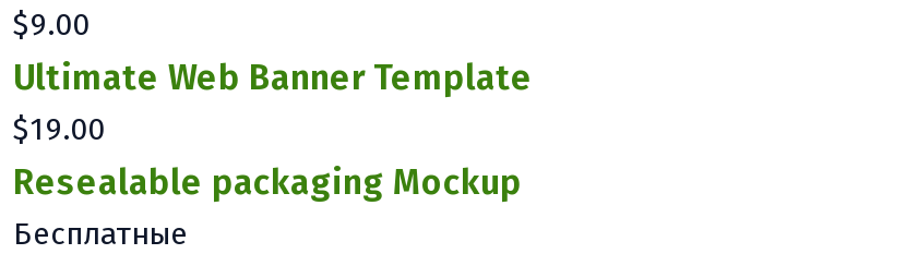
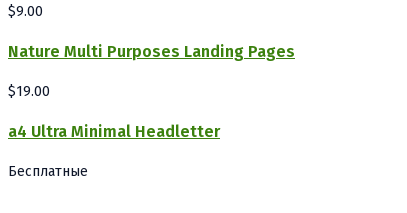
[13,56,533,97] Ultimate Web Banner Template -> [8,42,295,61] Nature Multi Purposes Landing Pages
[13,161,522,202] Resealable packaging Mockup -> [8,122,220,141] a4 Ultra Minimal Headletter

